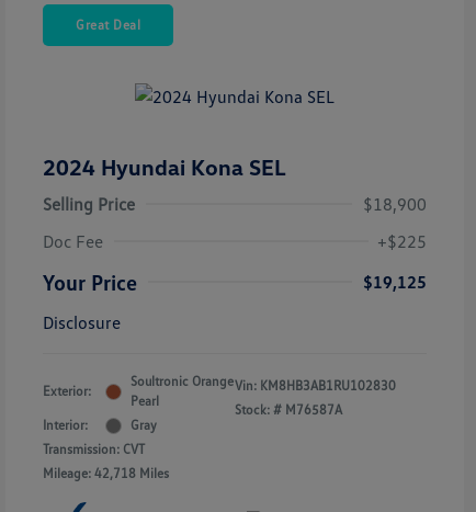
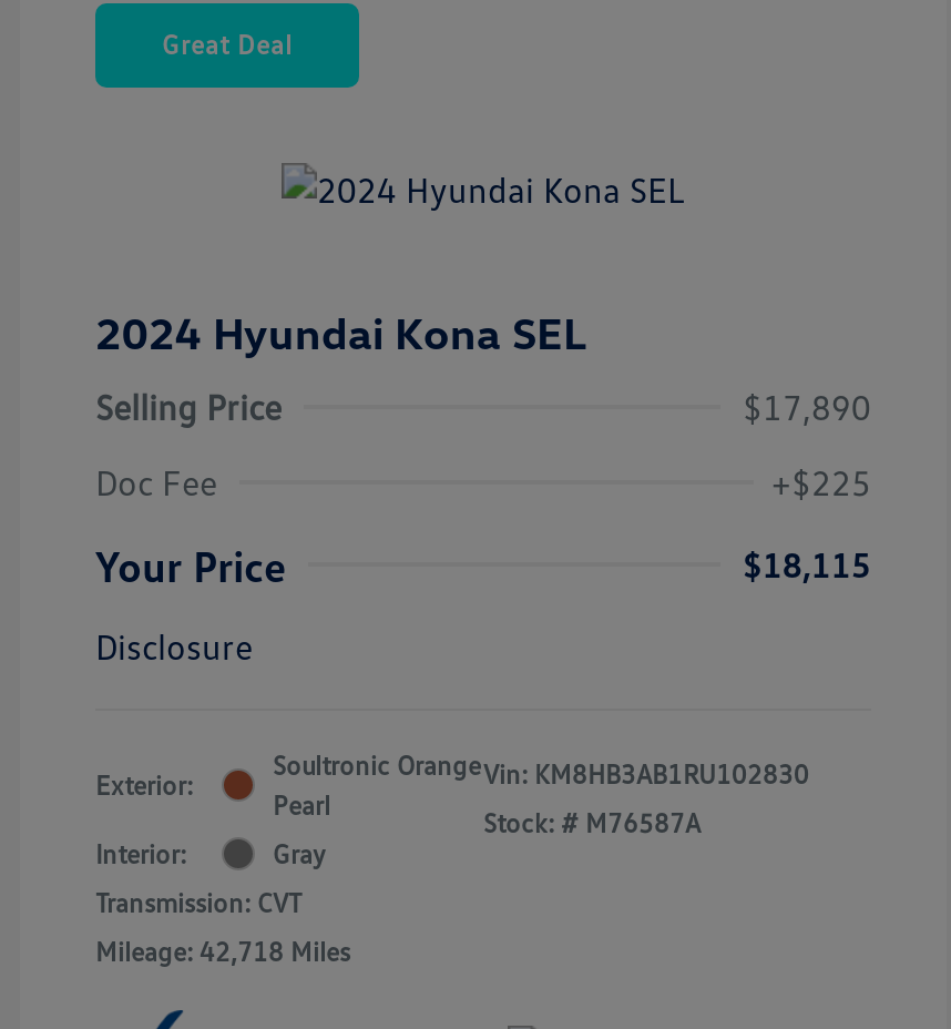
[363,193,427,215] $18,900 -> [743,384,871,429] $17,890
[363,271,427,293] $19,125 -> [743,542,871,586] $18,115

